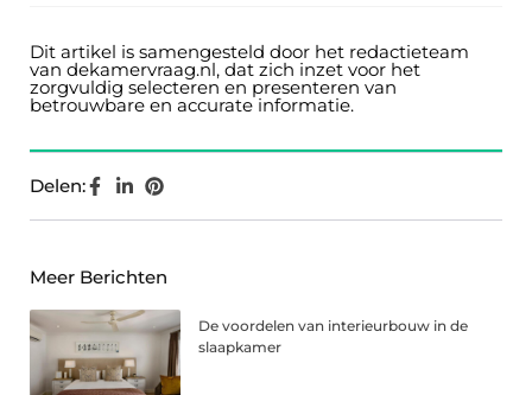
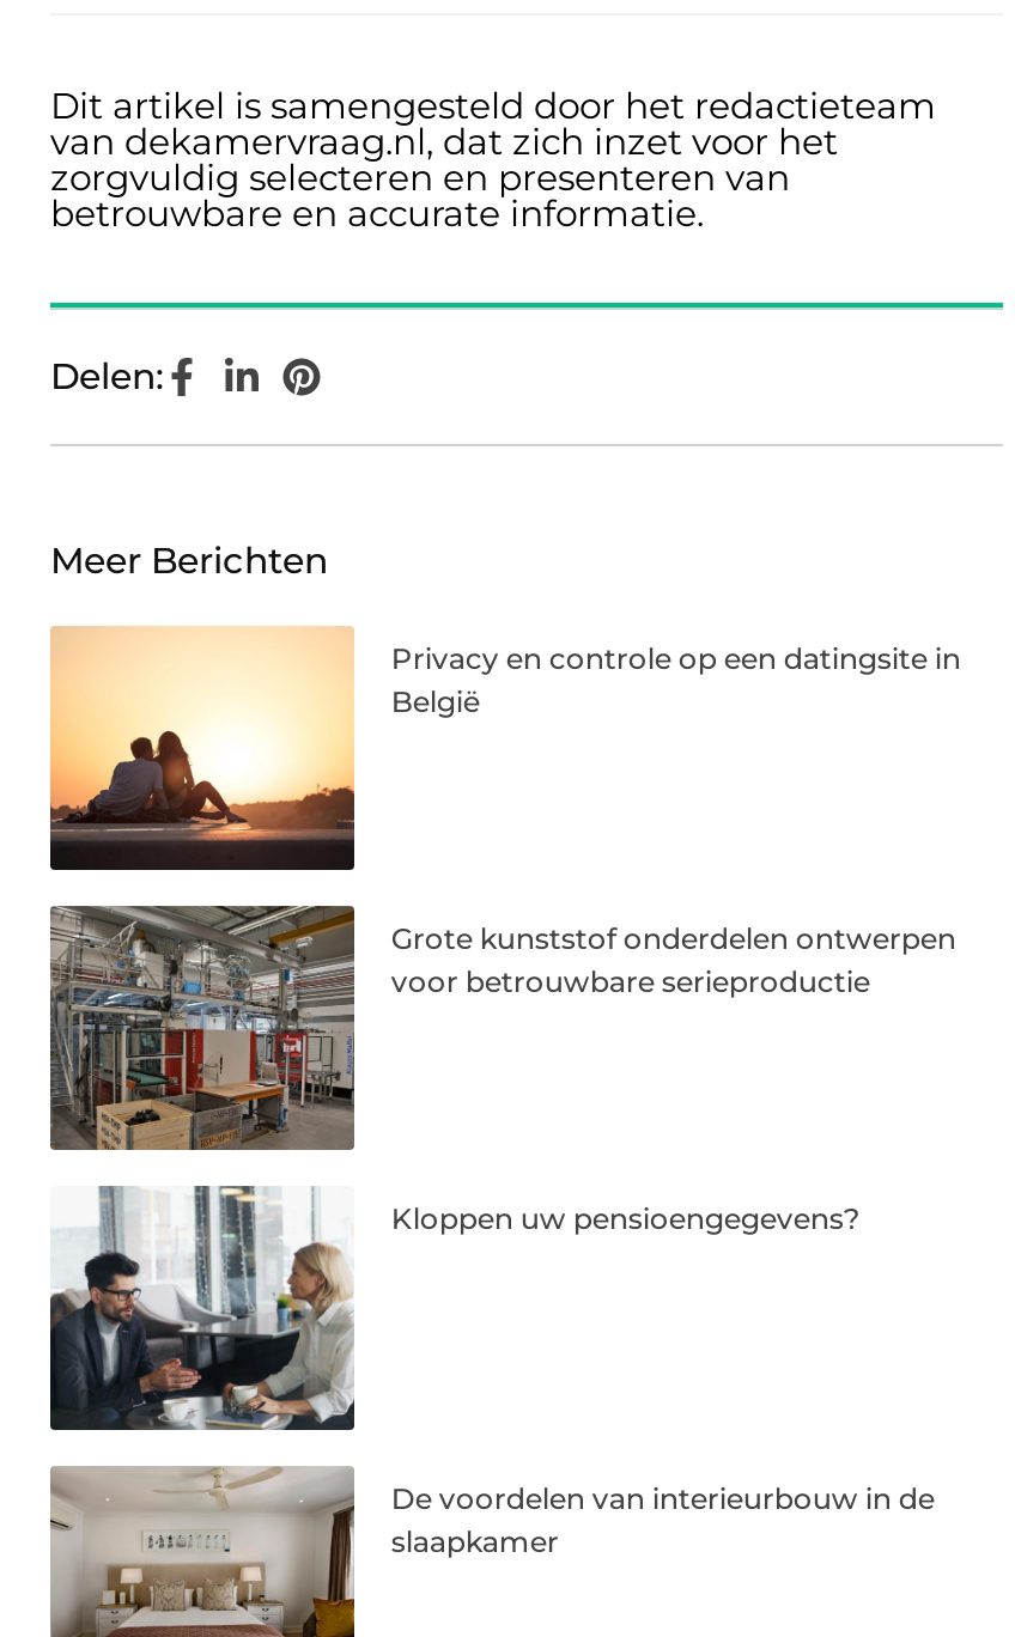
none -> [48,626,961,872] [image] | Privacy en controle op een datingsite in | België
none -> [48,1183,860,1432] [image] | Kloppen uw pensioengegevens?
none -> [50,903,956,1150] [image] | Grote kunststof onderdelen ontwerpen | voor betrouwbare serieproductie

